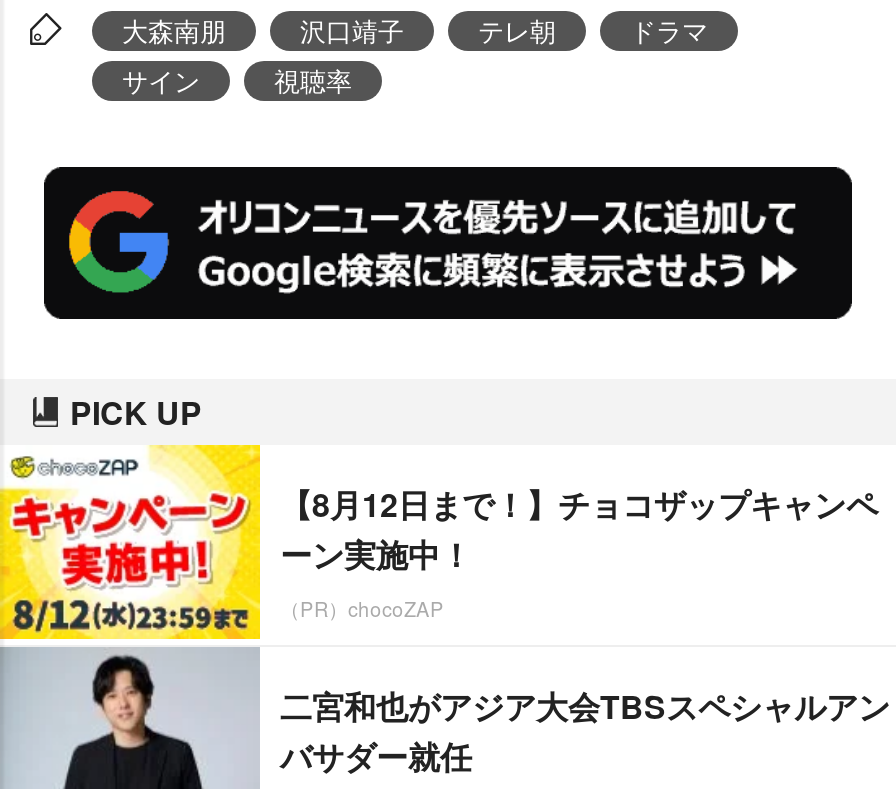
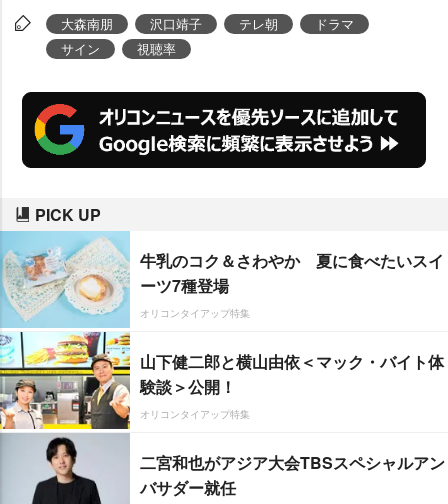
[6,443,878,641] [image] | 【8月12日まで！】チョコザップキャンペ | ーン実施中！ | （PR）chocoZAP -> [3,230,444,430] [image] | 牛乳のコク＆さわやか 夏に食べたいスイ | ーツ7種登場 | オリコンタイアップ特集 | 山下健二郎と横山由依＜マック・バイト体 | 験談＞公開！ | オリコンタイアップ特集

